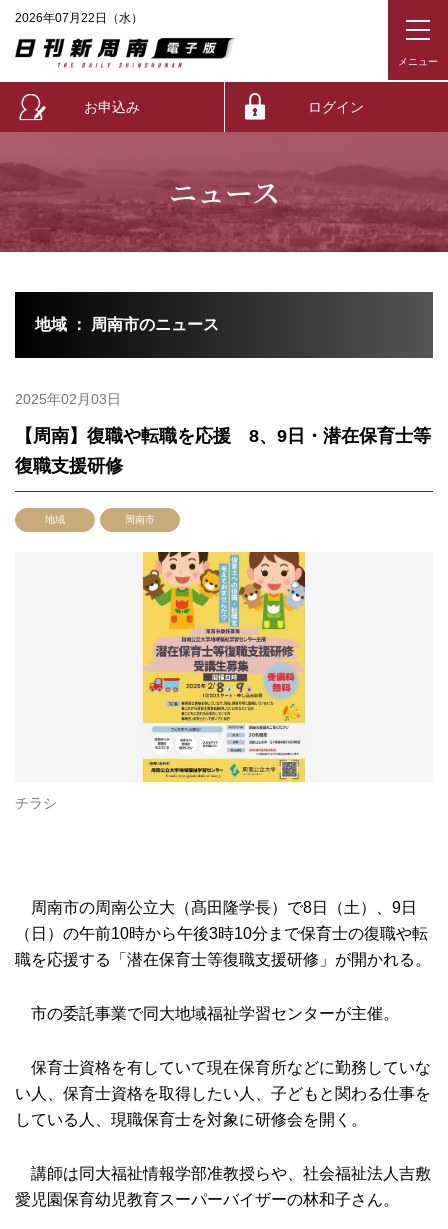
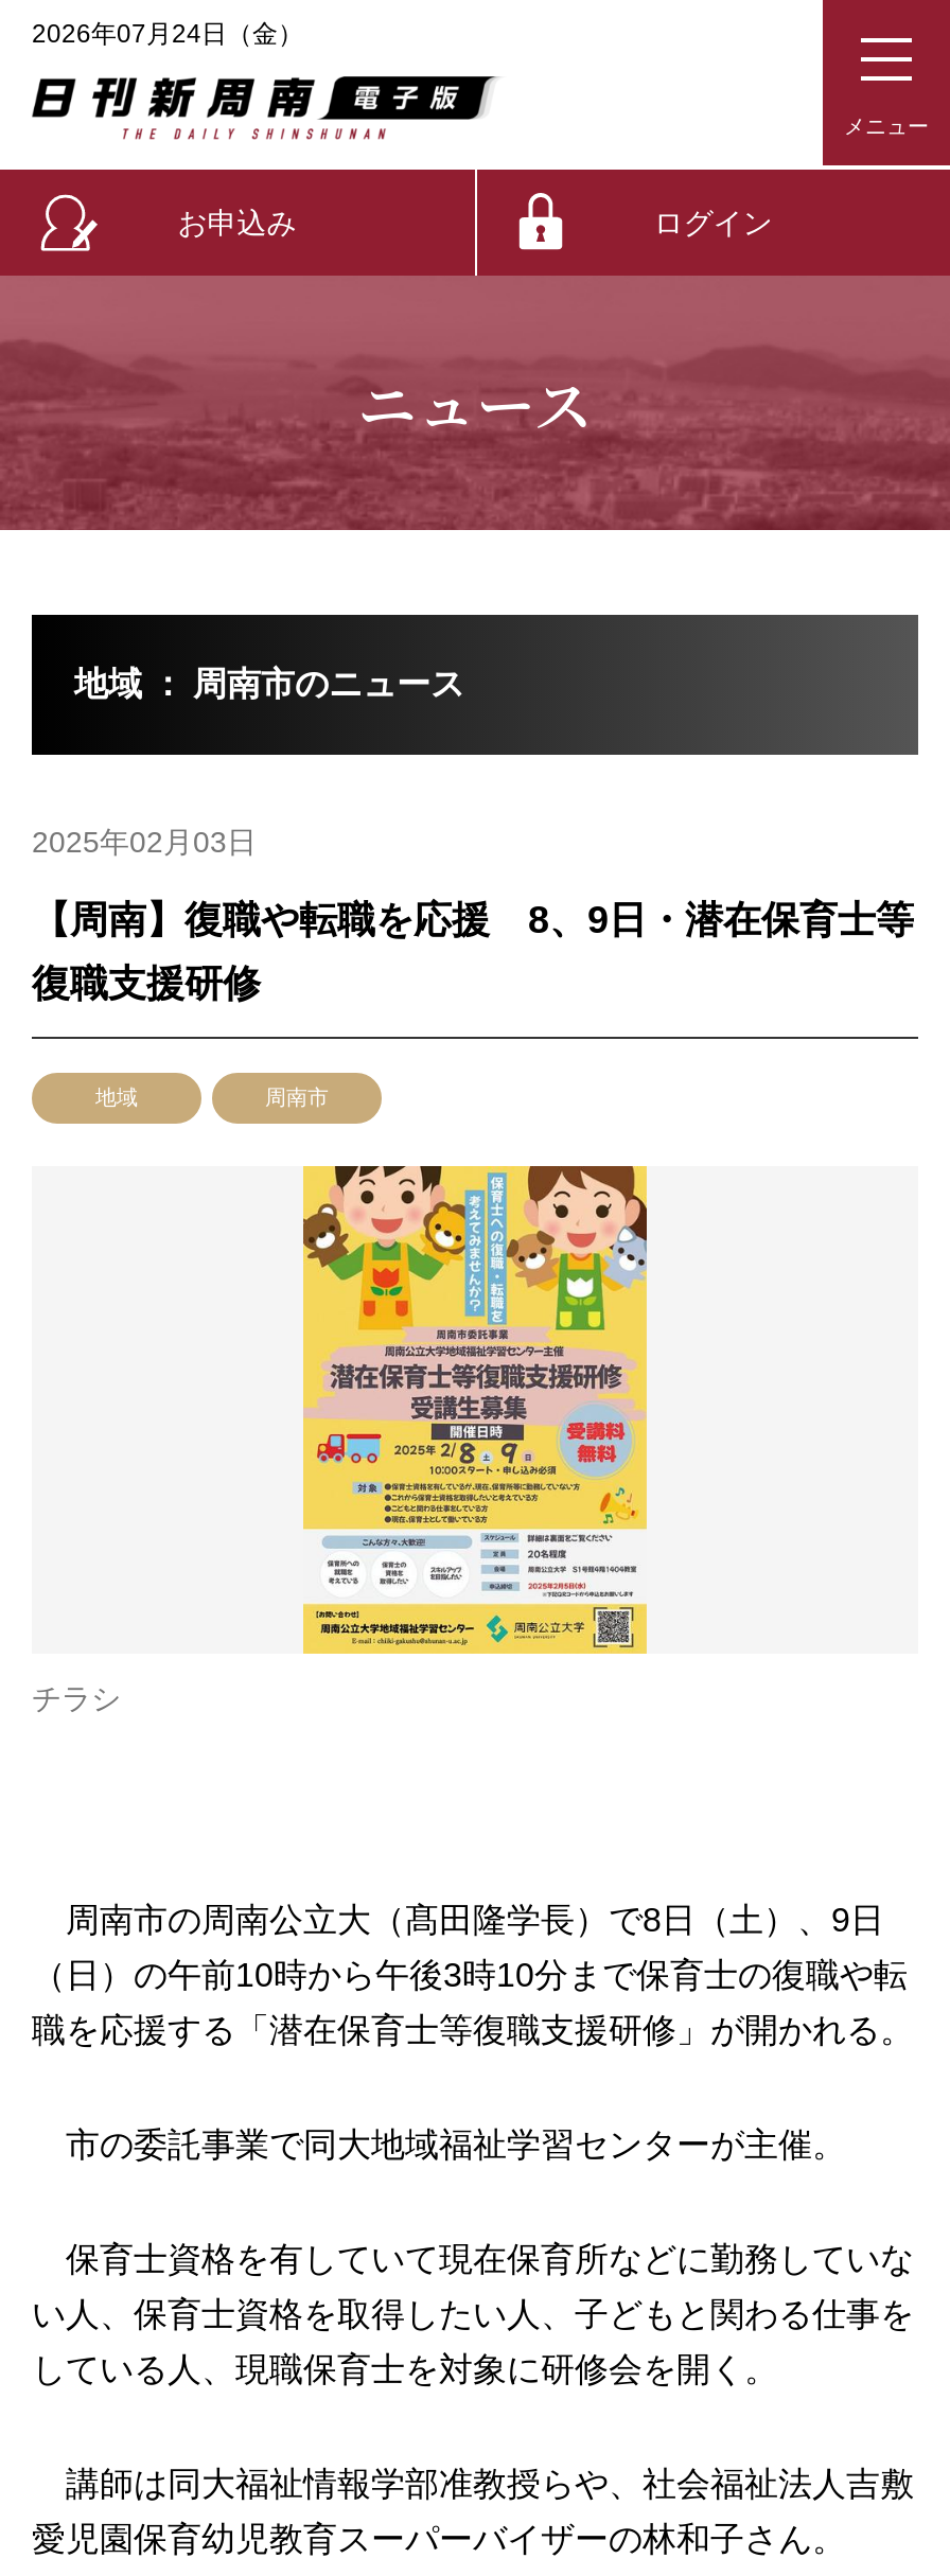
[15,11,143,25] 2026年07月22日（水） -> [32,19,303,49] 2026年07月24日（金）

